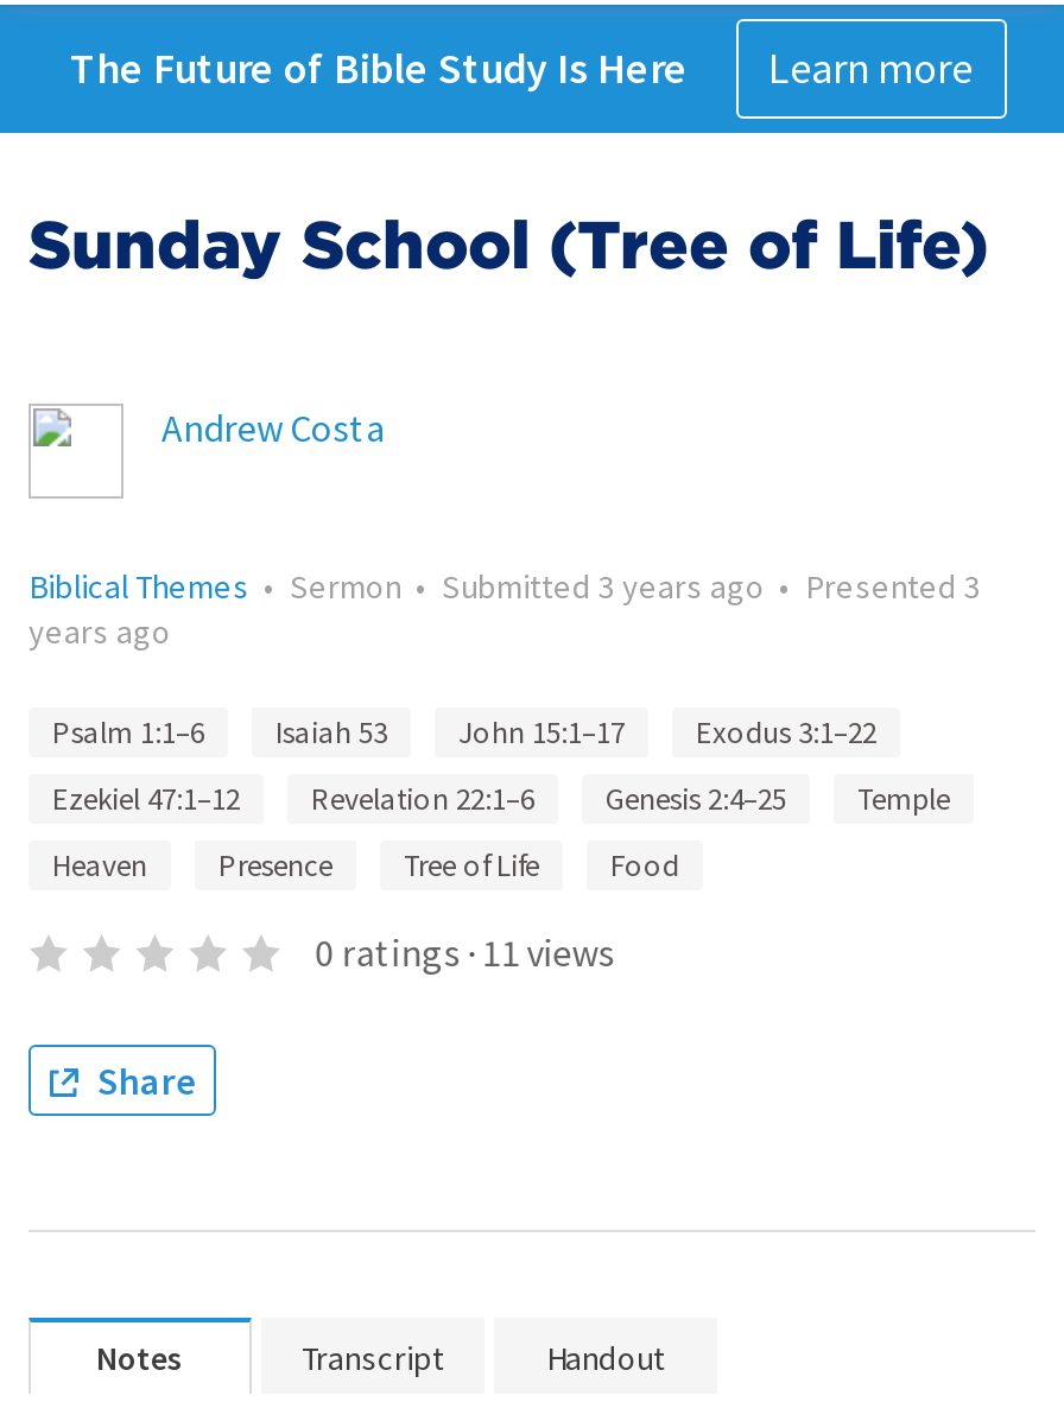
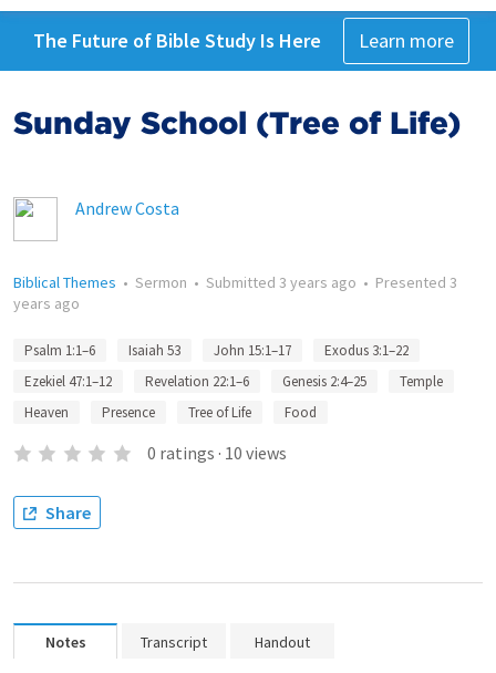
[315,928,614,976] 0 ratings · 11 views -> [147,442,286,464] 0 ratings · 10 views

